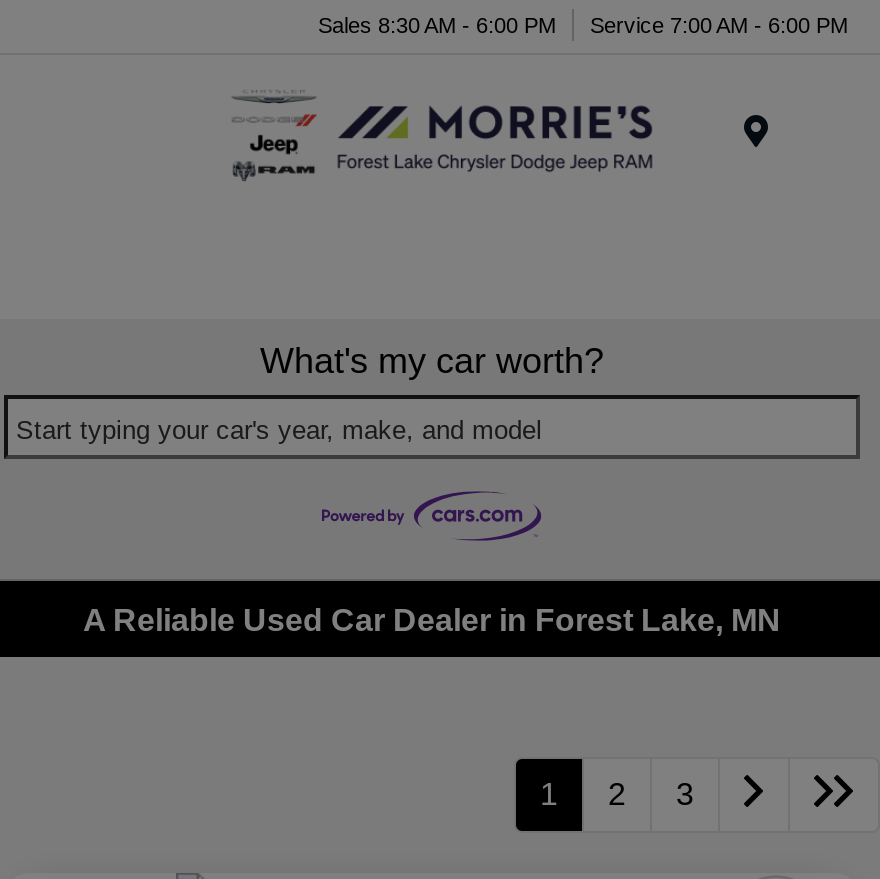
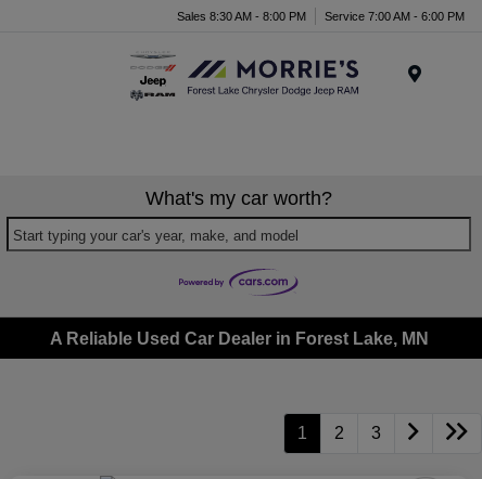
[318,12,848,36] Sales 8:30 AM - 6:00 PM Service 7:00 AM - 6:00 PM -> [177,9,465,22] Sales 8:30 AM - 8:00 PM Service 7:00 AM - 6:00 PM

